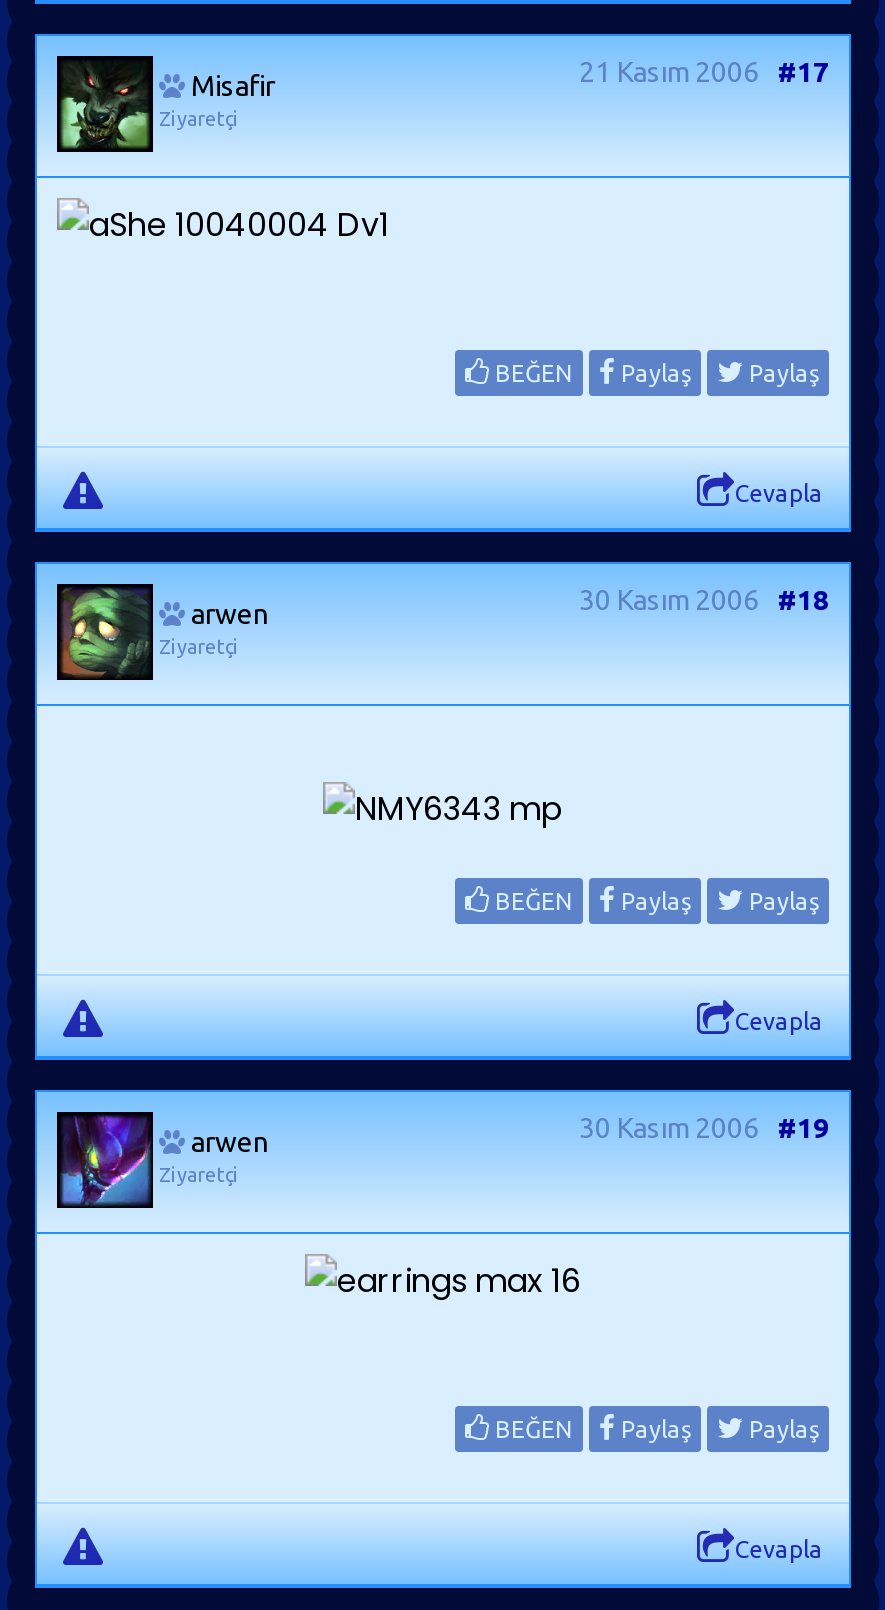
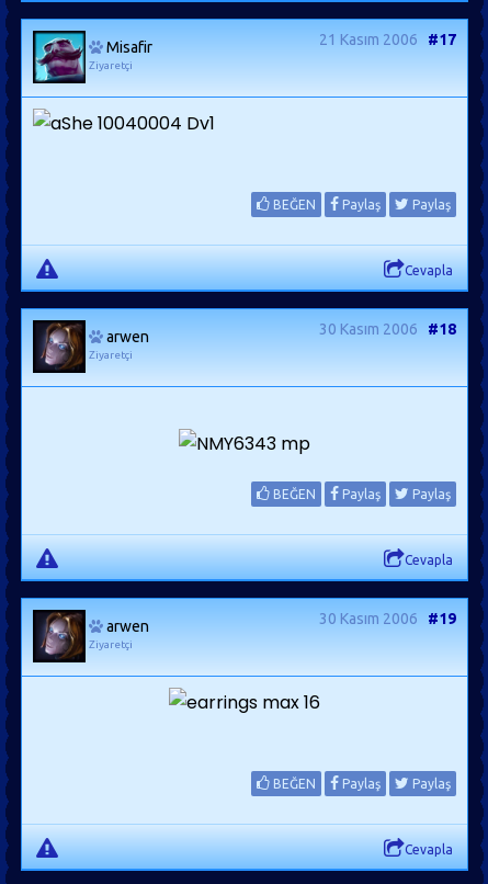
[59,58,153,150] [image] -> [34,33,86,82] [image]
[61,588,151,678] [image] -> [35,324,83,372] [image]
[59,1114,151,1206] [image] -> [34,611,84,661] [image]

